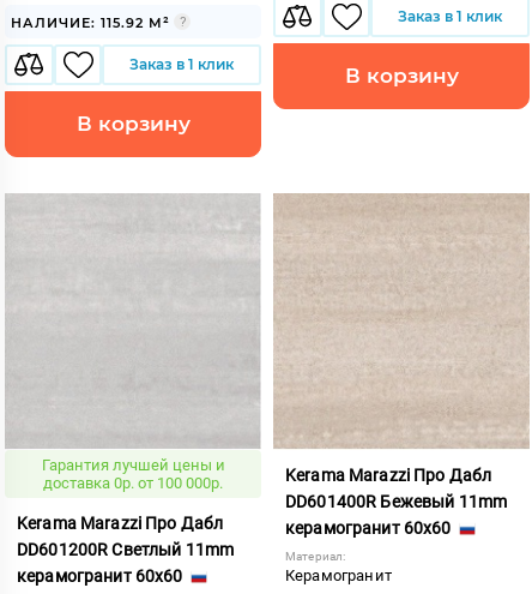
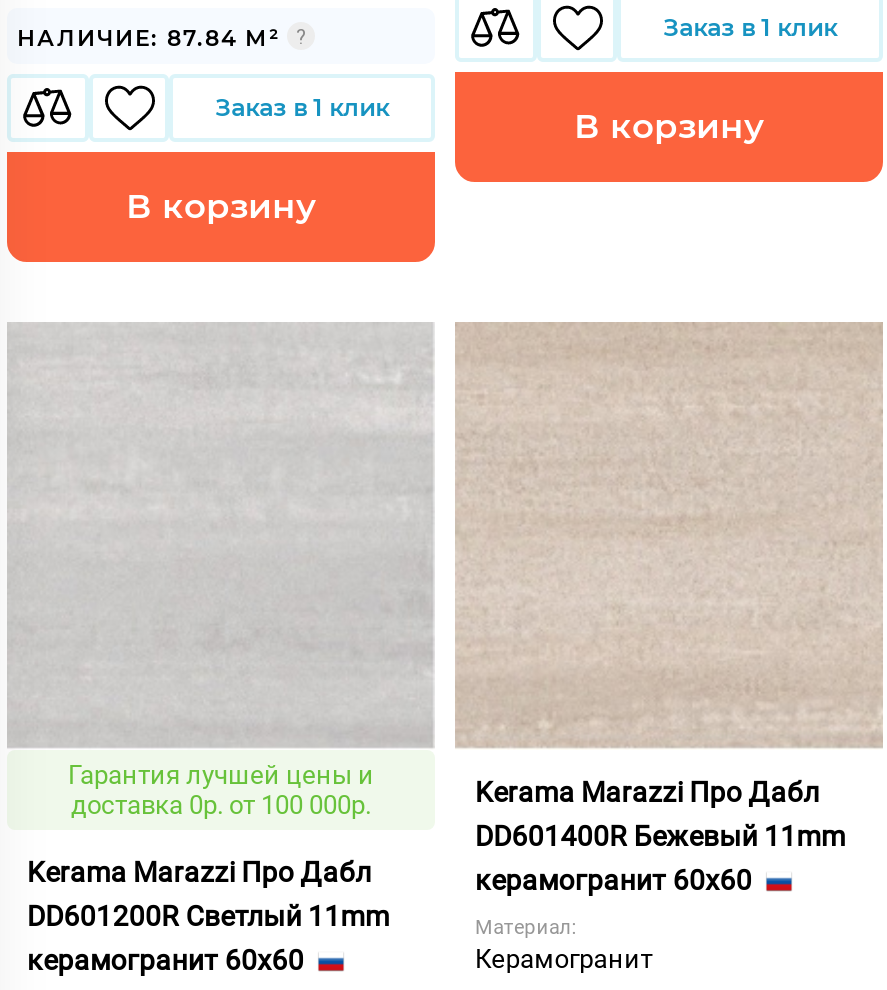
[11,14,170,31] НАЛИЧИЕ: 115.92 М² -> [17,24,281,52] НАЛИЧИЕ: 87.84 М²

